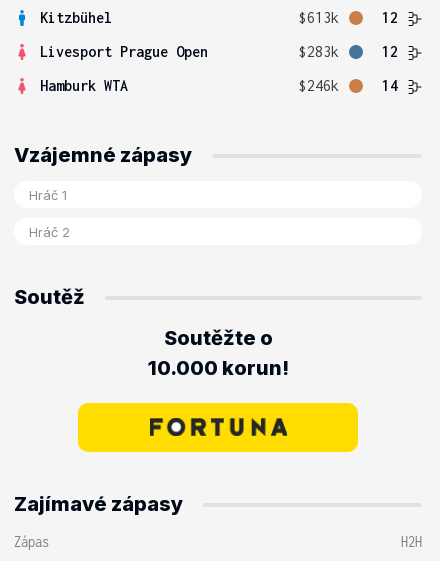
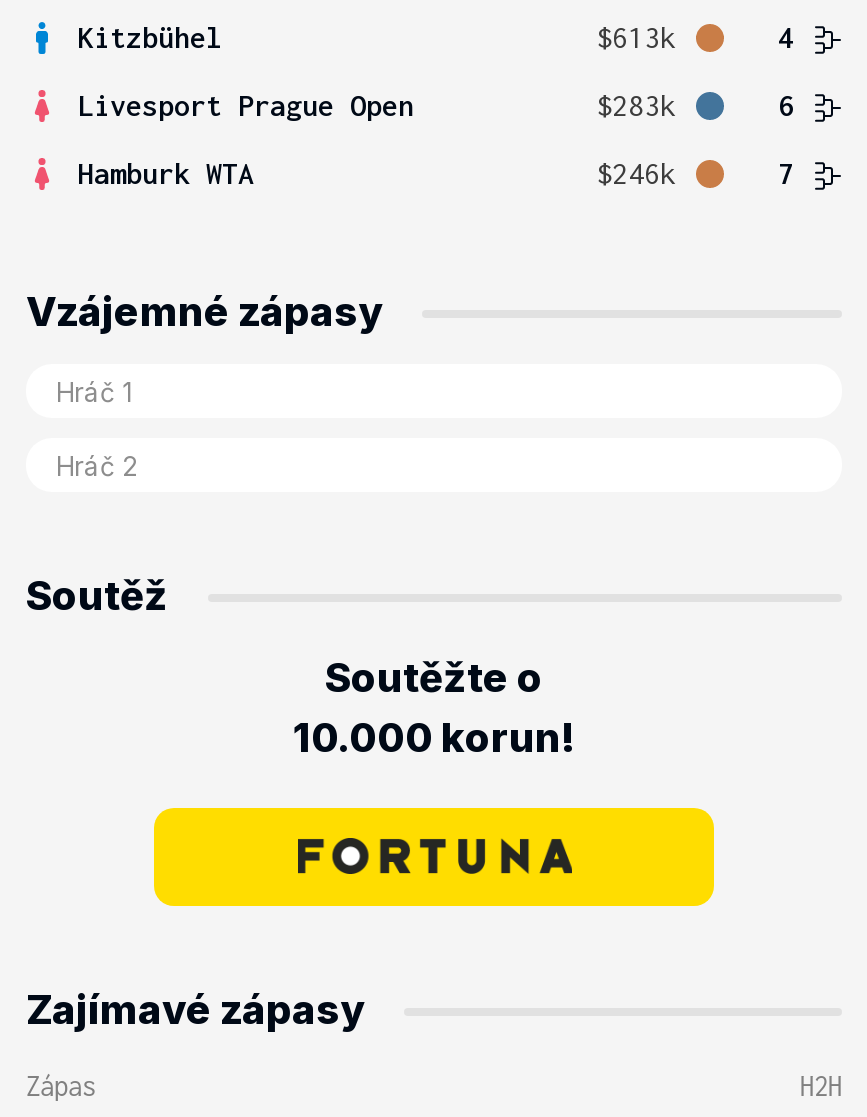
[382,9,398,26] 12 -> [778,20,794,54] 4
[382,43,398,60] 12 -> [778,88,794,122] 6
[382,77,398,94] 14 -> [778,156,794,190] 7

